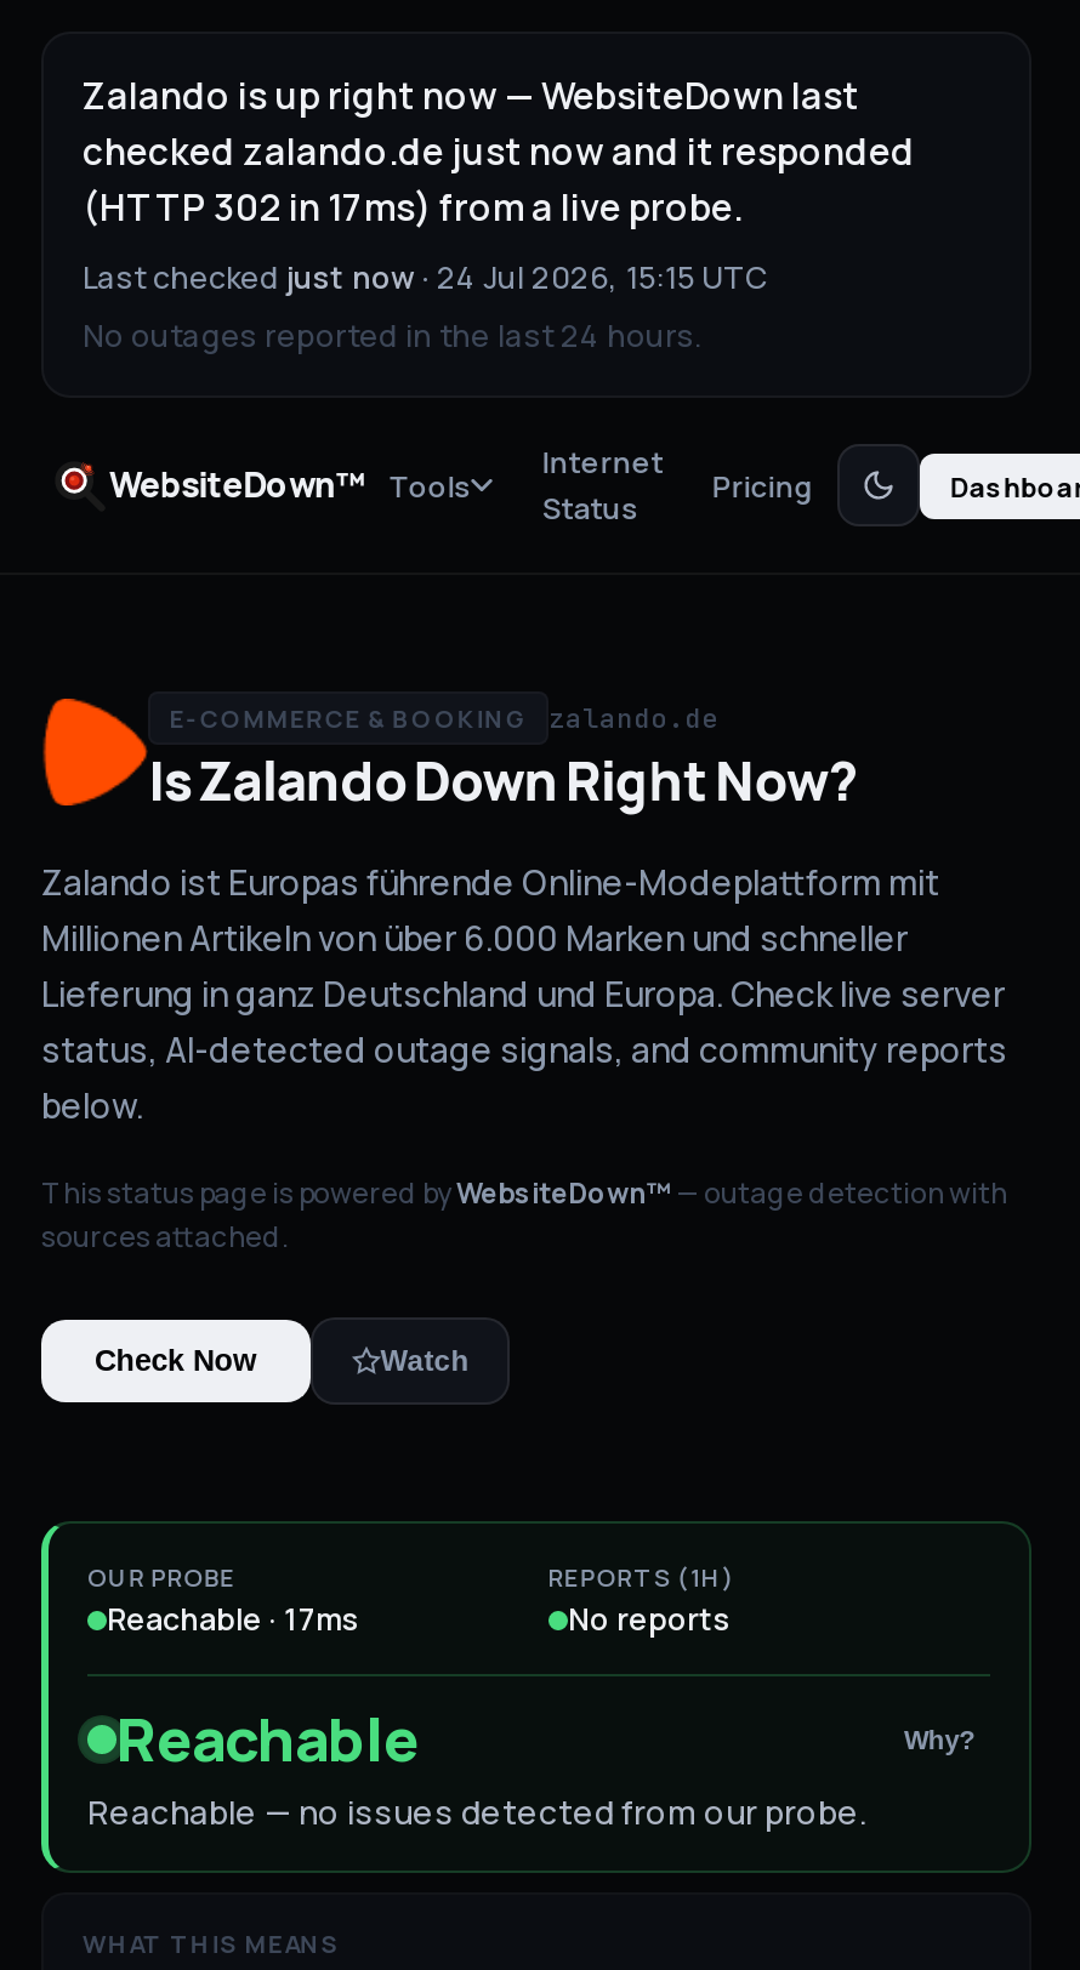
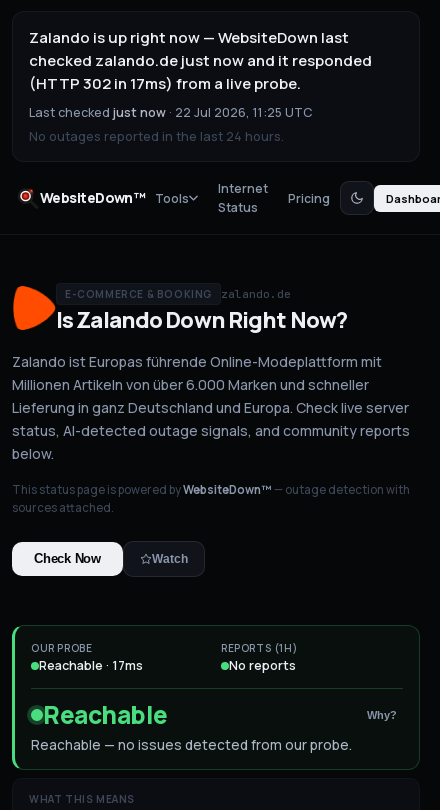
[83,257,767,298] Last checked just now · 24 Jul 2026, 15:15 UTC -> [29,104,312,121] Last checked just now · 22 Jul 2026, 11:25 UTC

